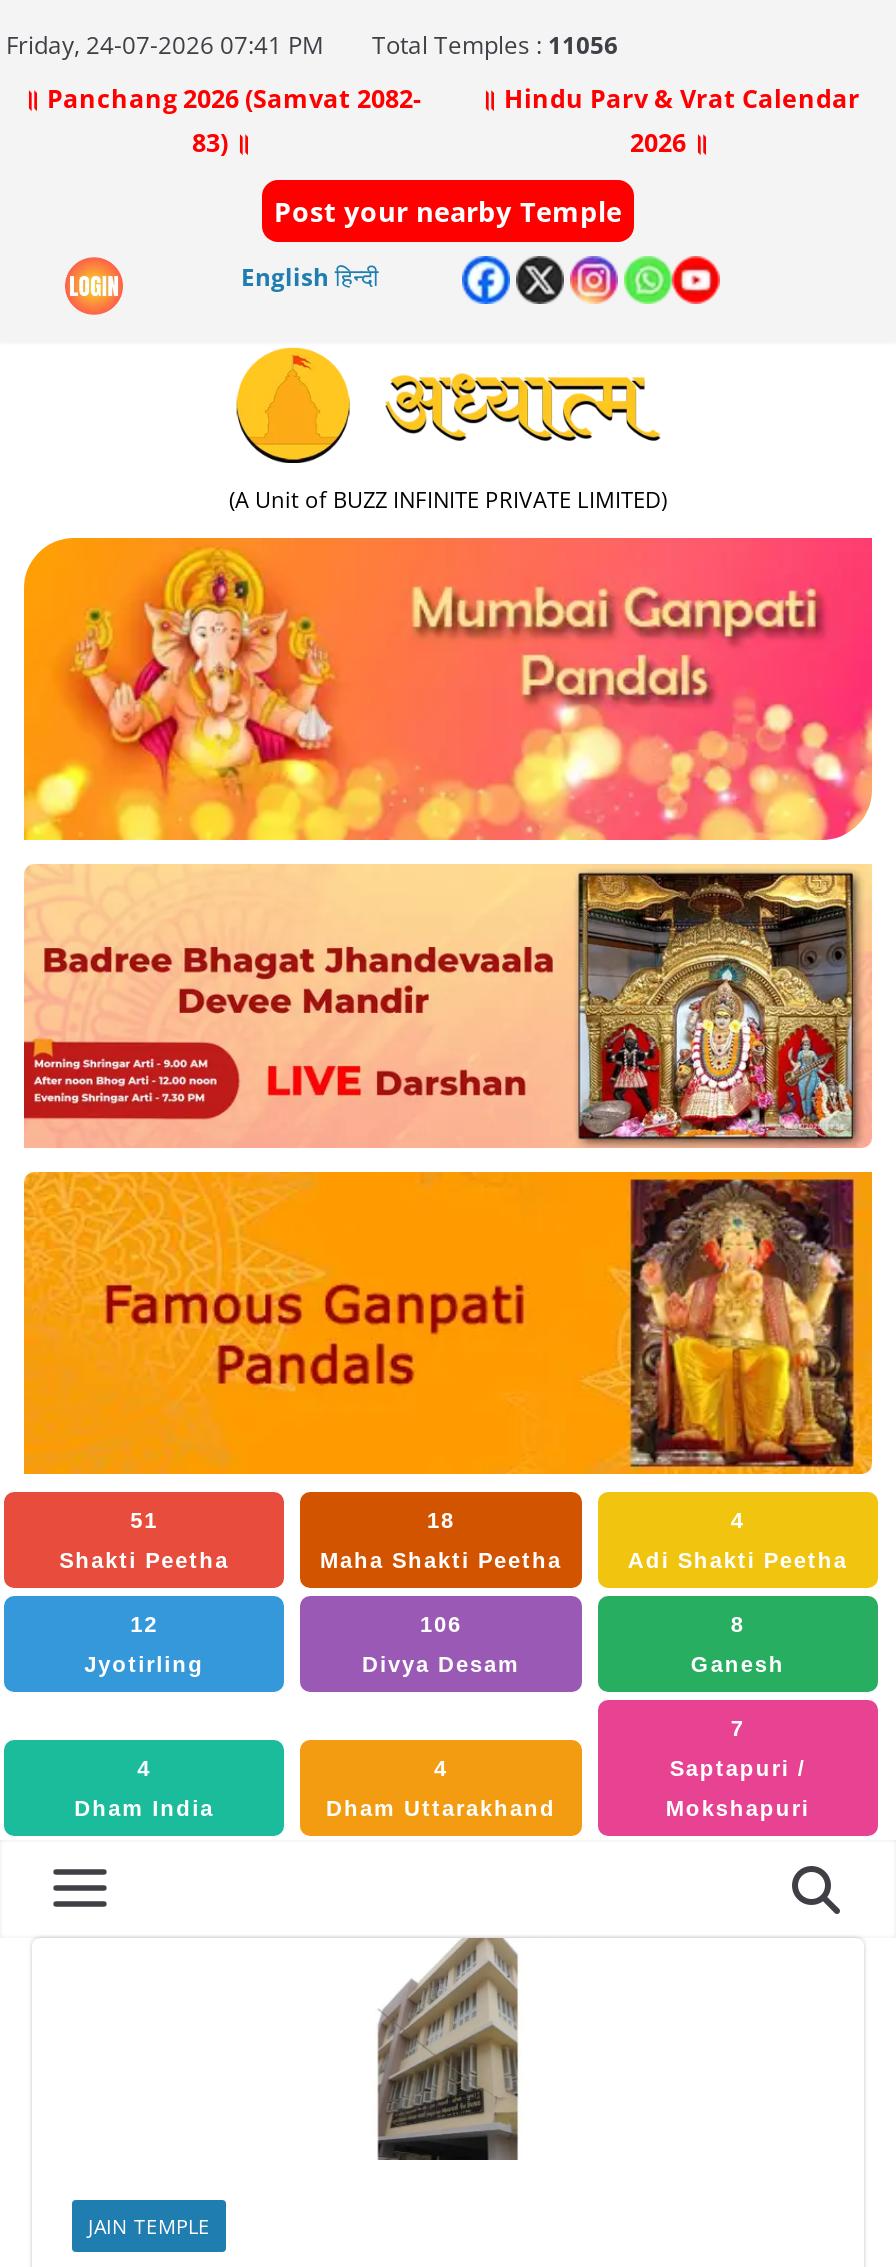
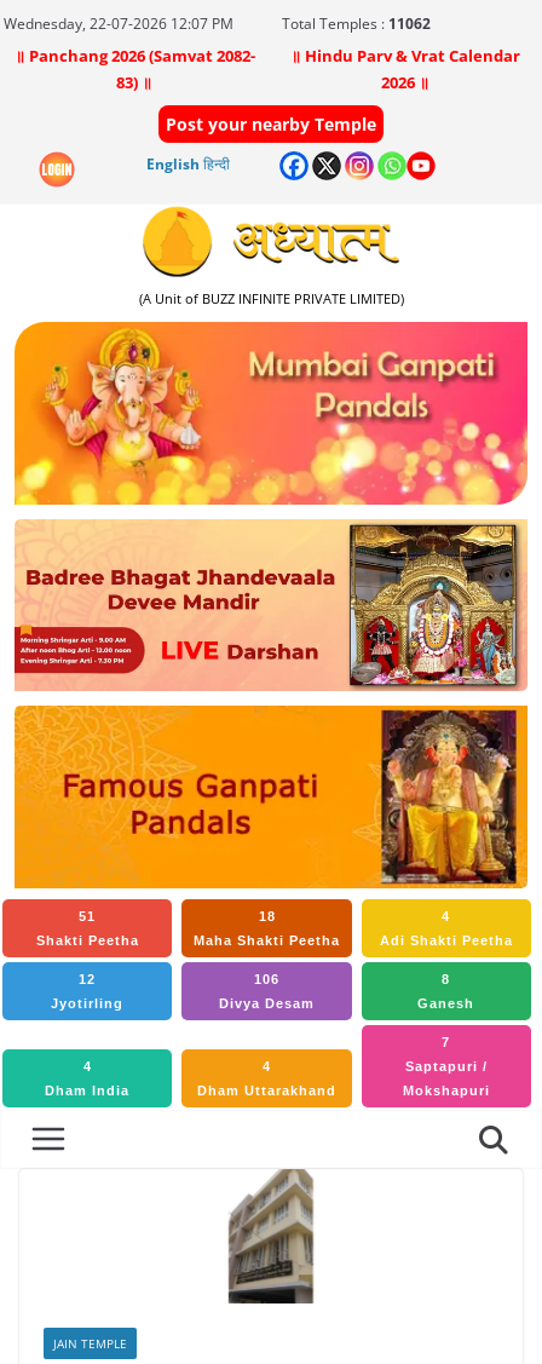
[6,28,324,62] Friday, 24-07-2026 07:41 PM -> [4,13,233,34] Wednesday, 22-07-2026 12:07 PM
[372,28,618,62] Total Temples : 11056 -> [281,13,430,34] Total Temples : 11062

